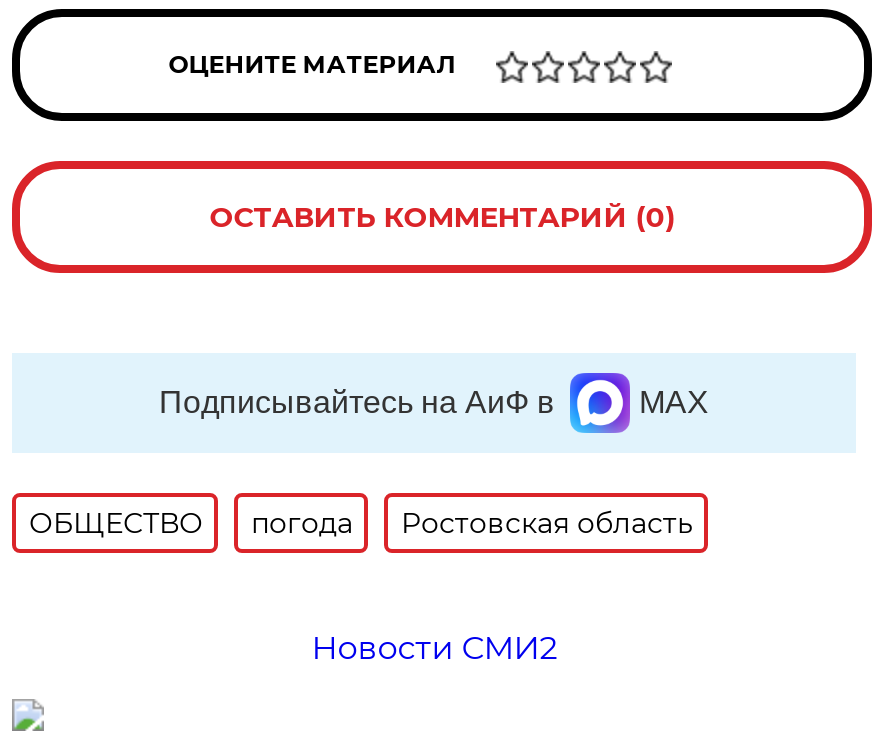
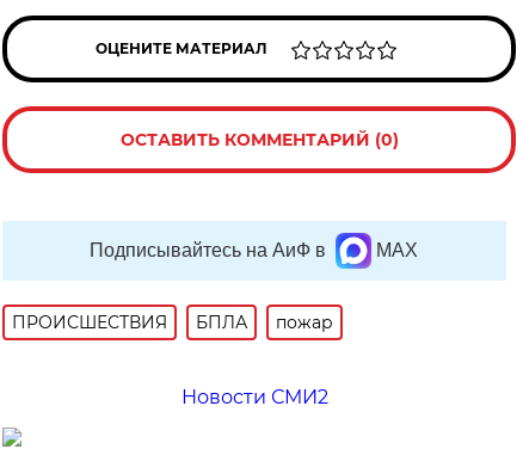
[29,505,693,541] ОБЩЕСТВО | погода | Ростовская область -> [12,312,334,333] ПРОИСШЕСТВИЯ | БПЛА | пожар

